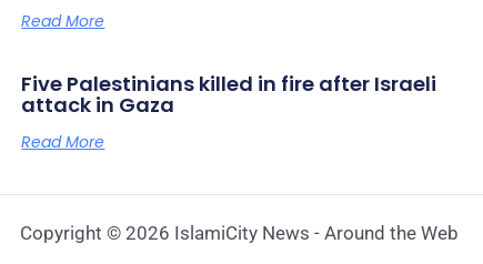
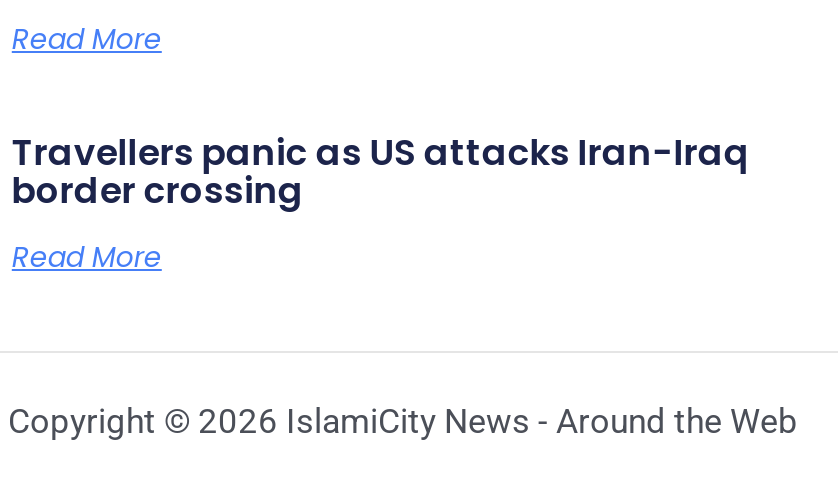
[22,70,437,119] Five Palestinians killed in fire after Israeli | attack in Gaza -> [12,126,750,214] Travellers panic as US attacks Iran-Iraq | border crossing

